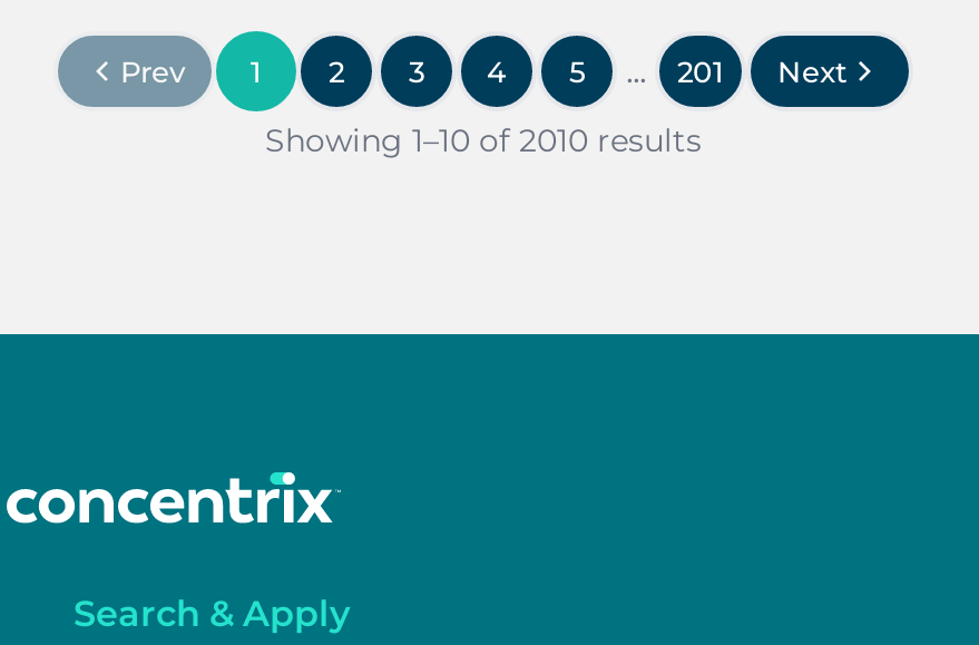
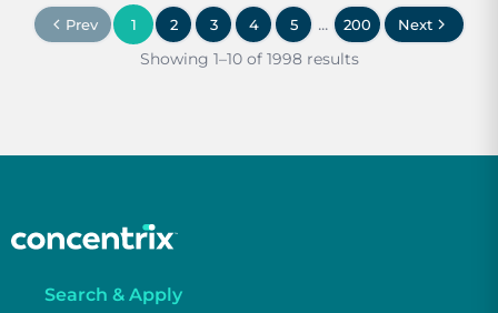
[677,52,724,88] 201 -> [343,15,371,33] 200
[265,120,702,160] Showing 1–10 of 2010 results -> [140,49,358,69] Showing 1–10 of 1998 results

